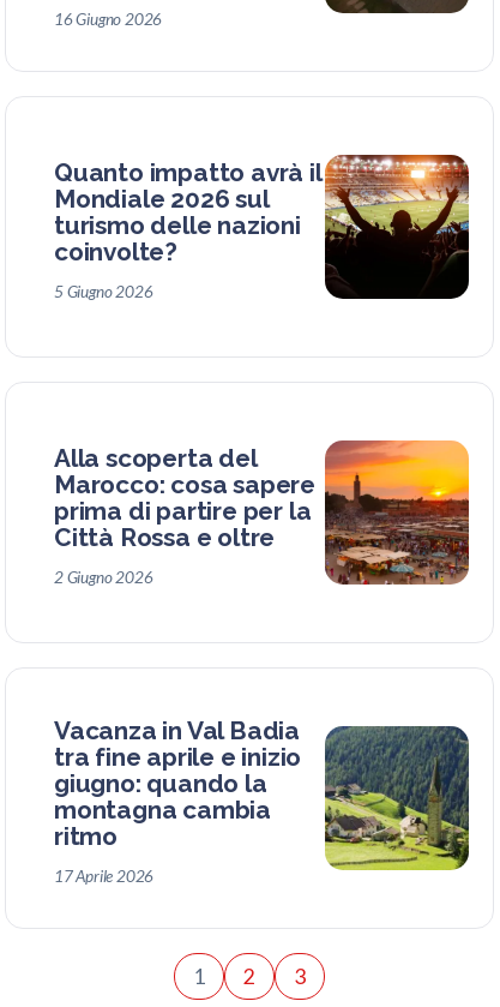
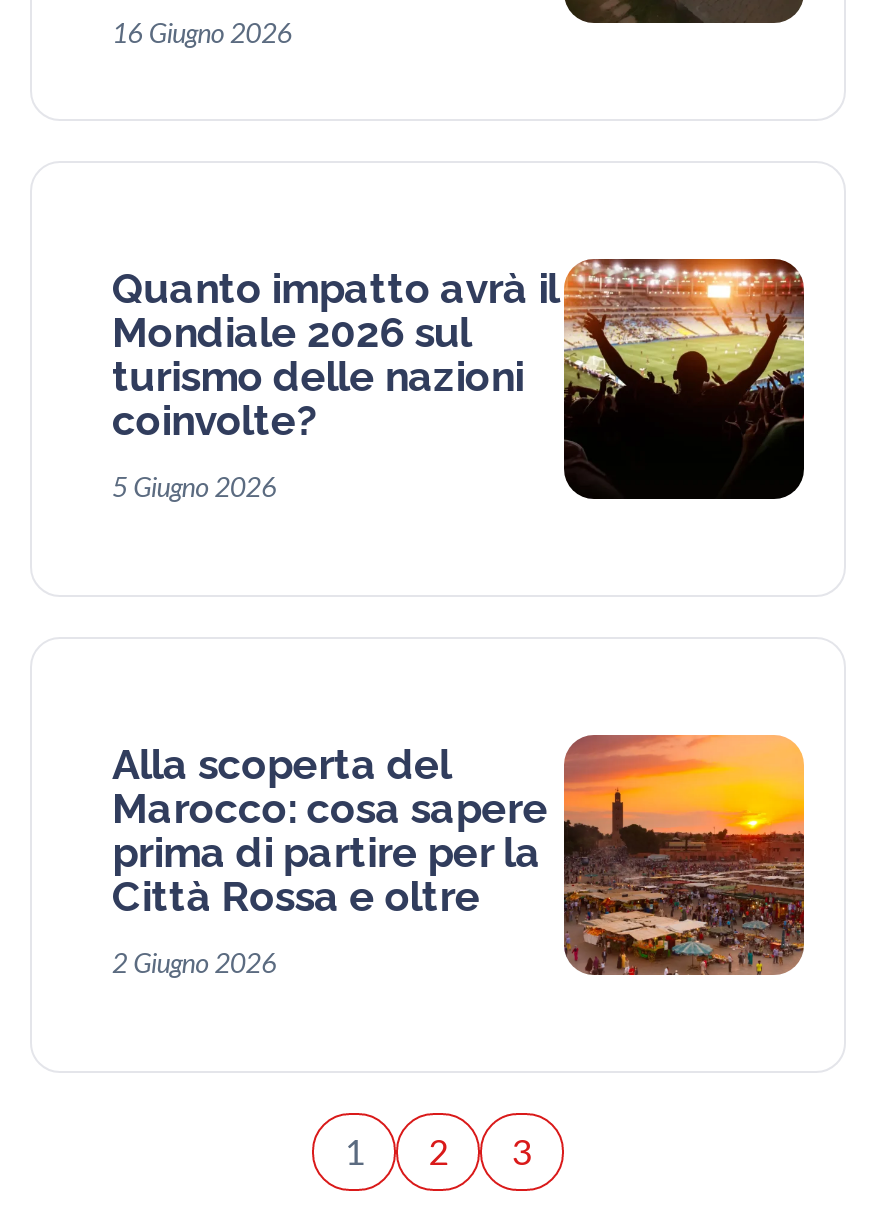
[54,716,470,886] [image] | Vacanza in Val Badia | tra fine aprile e inizio | giugno: quando la | montagna cambia | ritmo | 17 Aprile 2026 -> none

